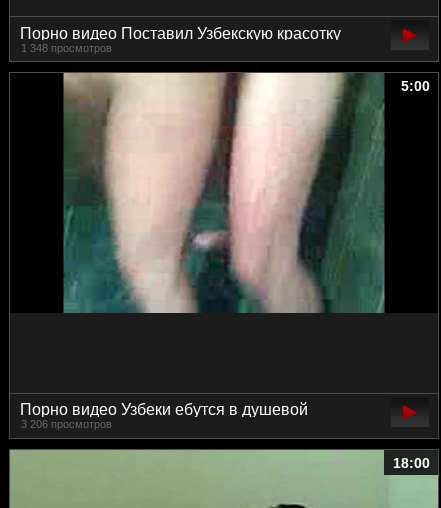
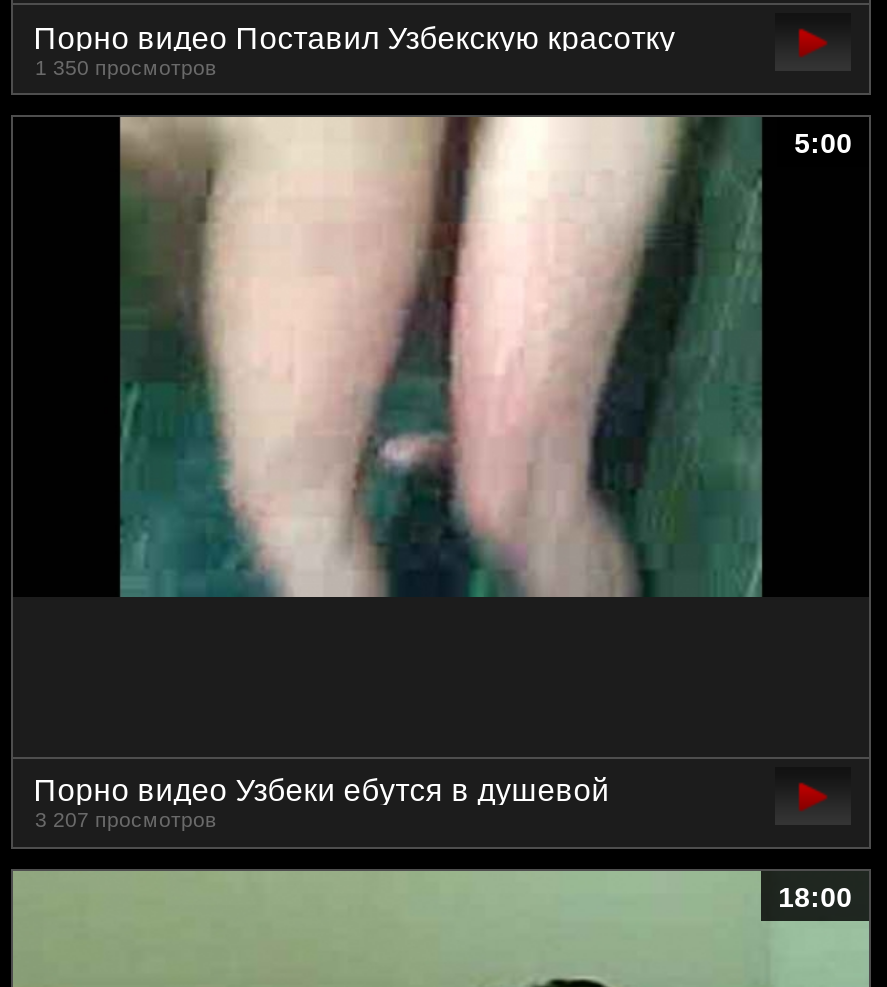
[21,42,112,54] 1 348 просмотров -> [35,54,217,78] 1 350 просмотров
[21,418,112,430] 3 206 просмотров -> [35,808,217,832] 3 207 просмотров

